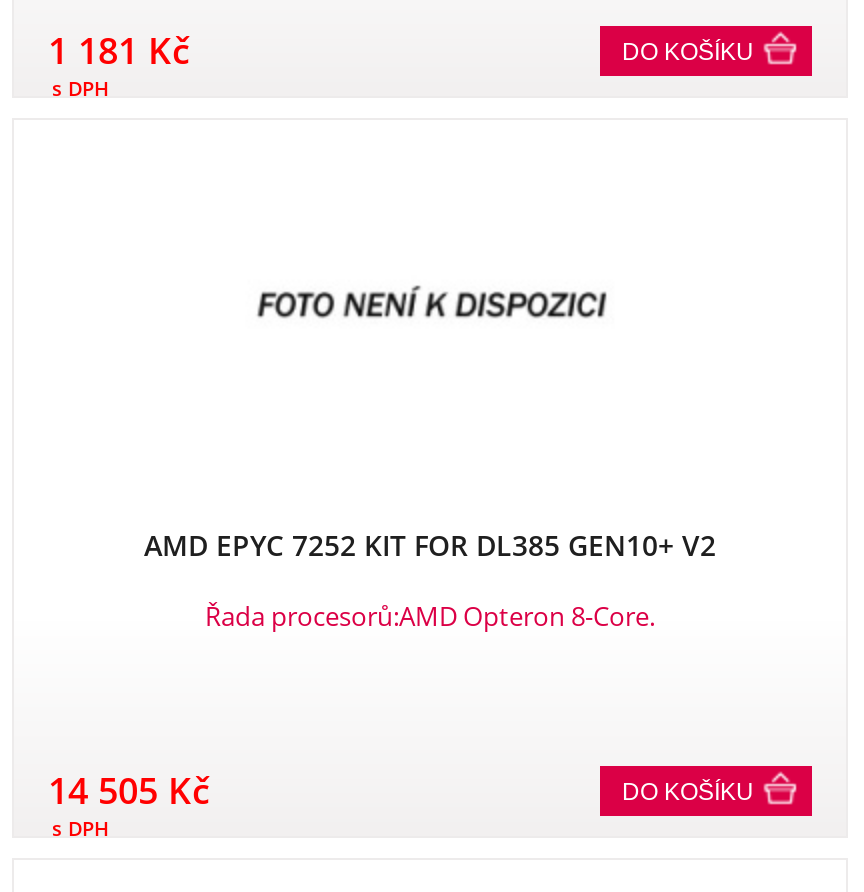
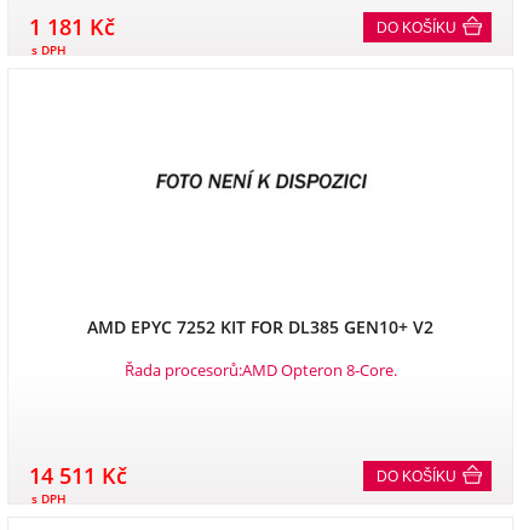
[48,766,210,814] 14 505 Kč -> [29,461,127,490] 14 511 Kč

